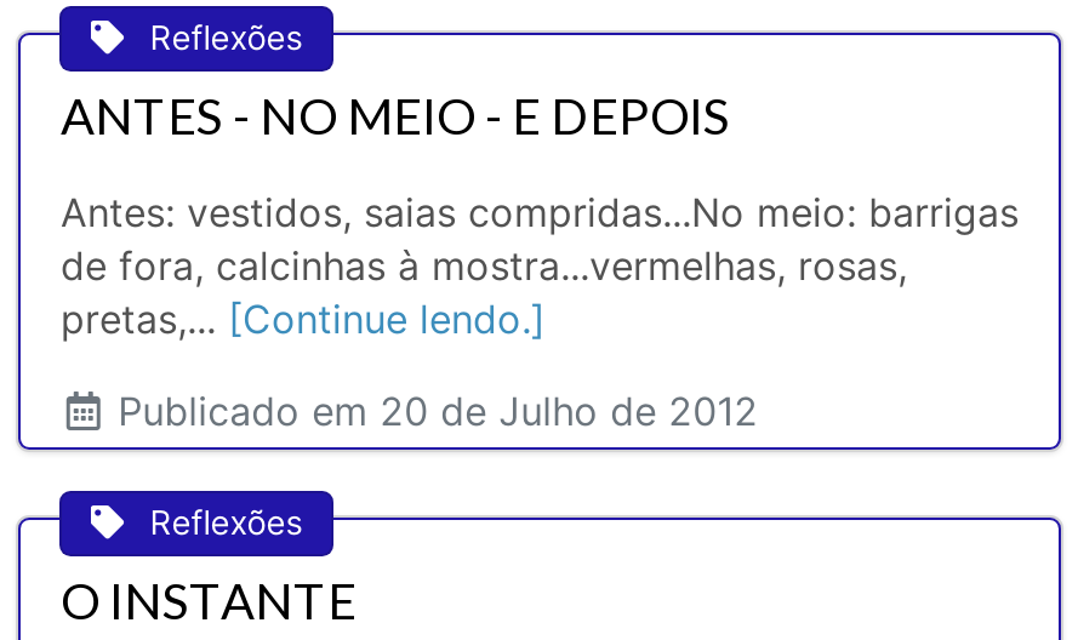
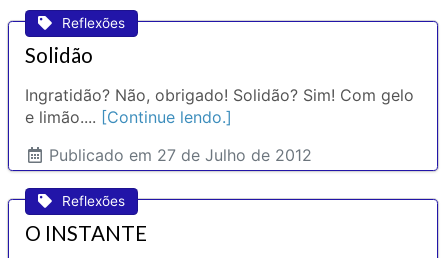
[61,86,730,144] ANTES - NO MEIO - E DEPOIS -> [25,43,93,67] Solidão
[61,188,1019,343] Antes: vestidos, saias compridas...No meio: barrigas | de fora, calcinhas à mostra...vermelhas, rosas, | pretas,... [Continue lendo.] -> [25,85,414,127] Ingratidão? Não, obrigado! Solidão? Sim! Com gelo | e limão.... [Continue lendo.]
[118,387,758,435] Publicado em 20 de Julho de 2012 -> [49,145,312,165] Publicado em 27 de Julho de 2012

